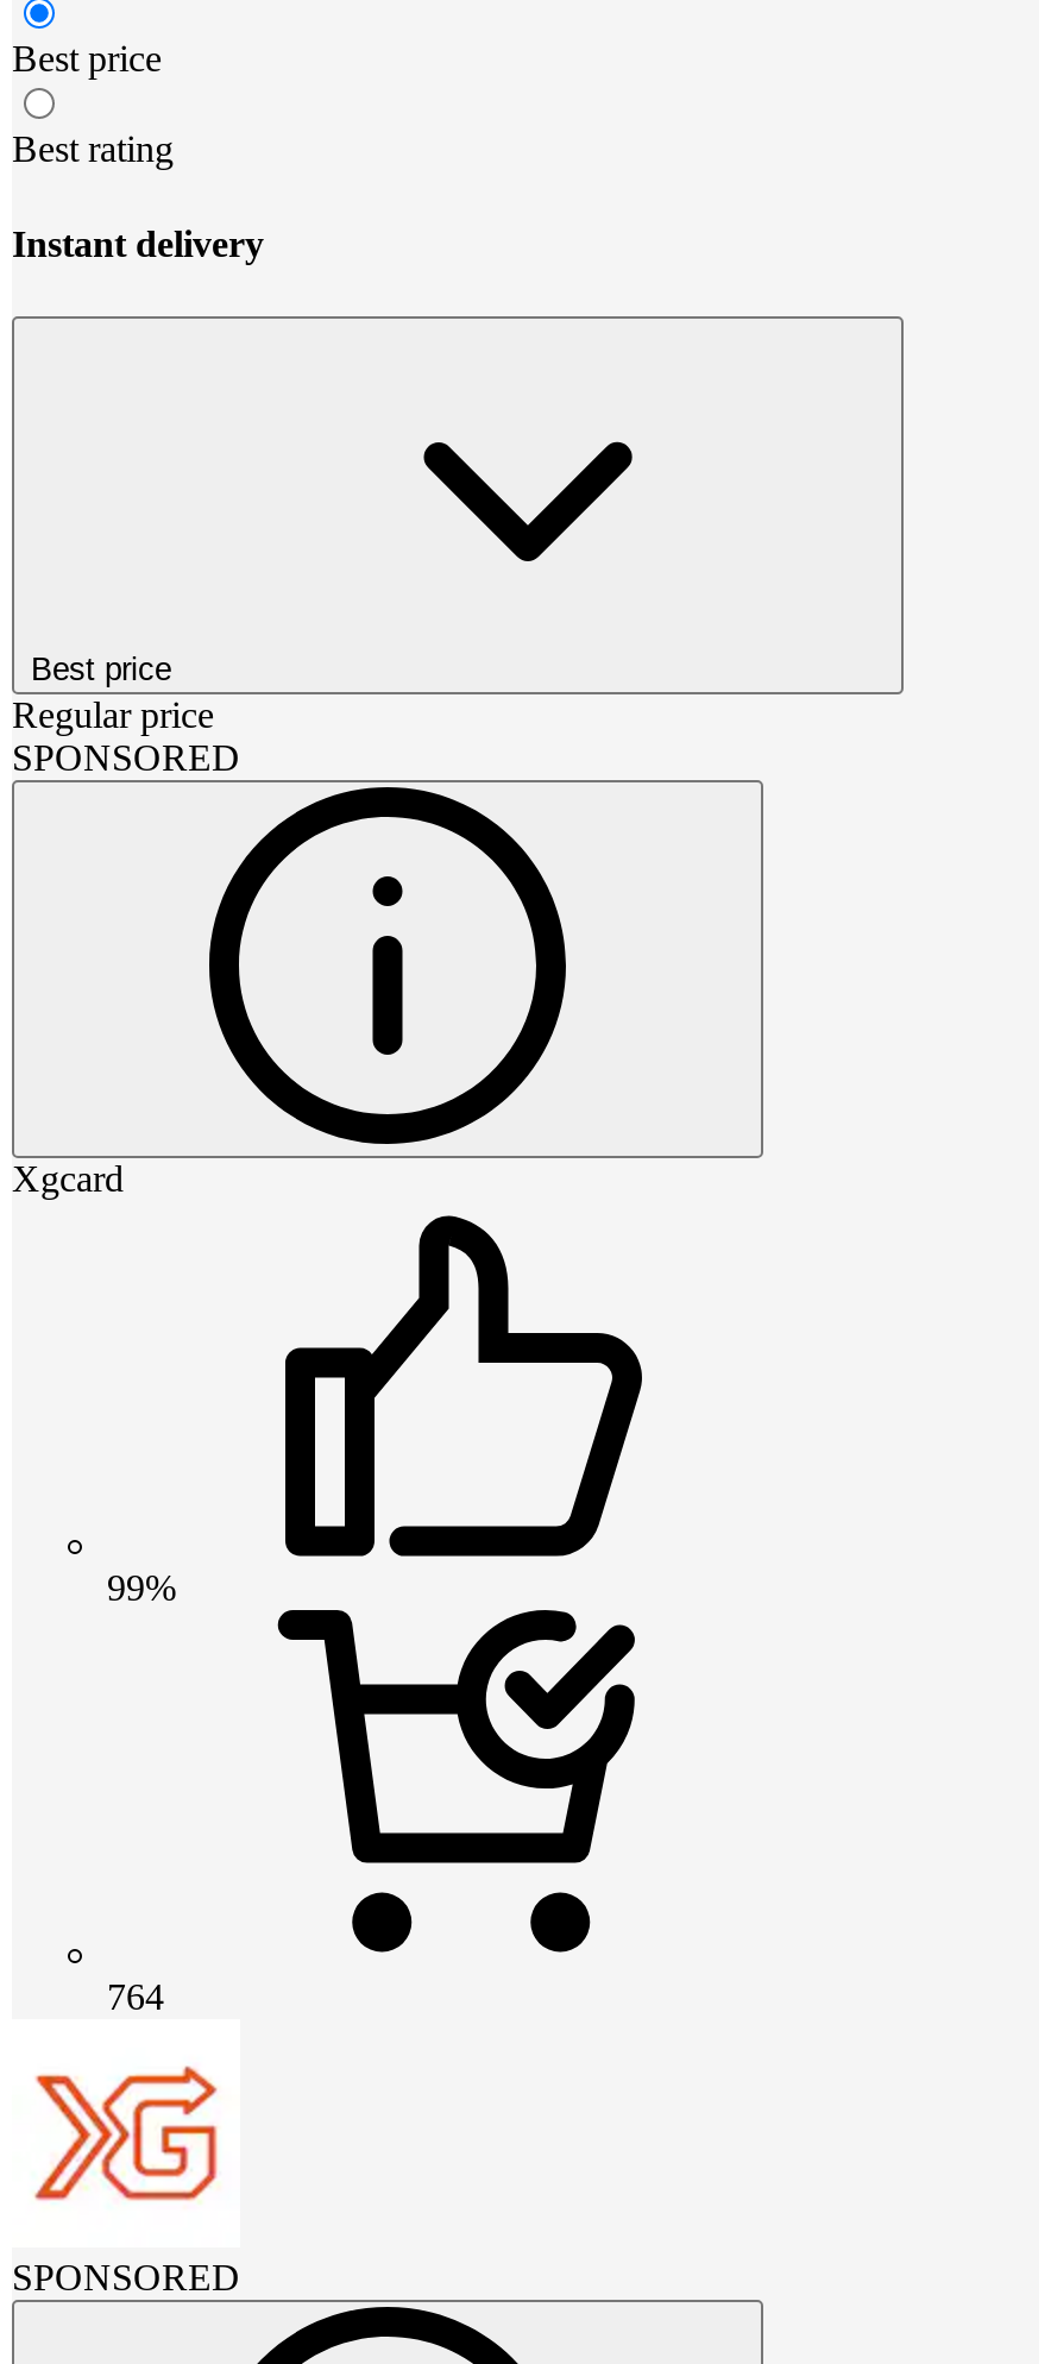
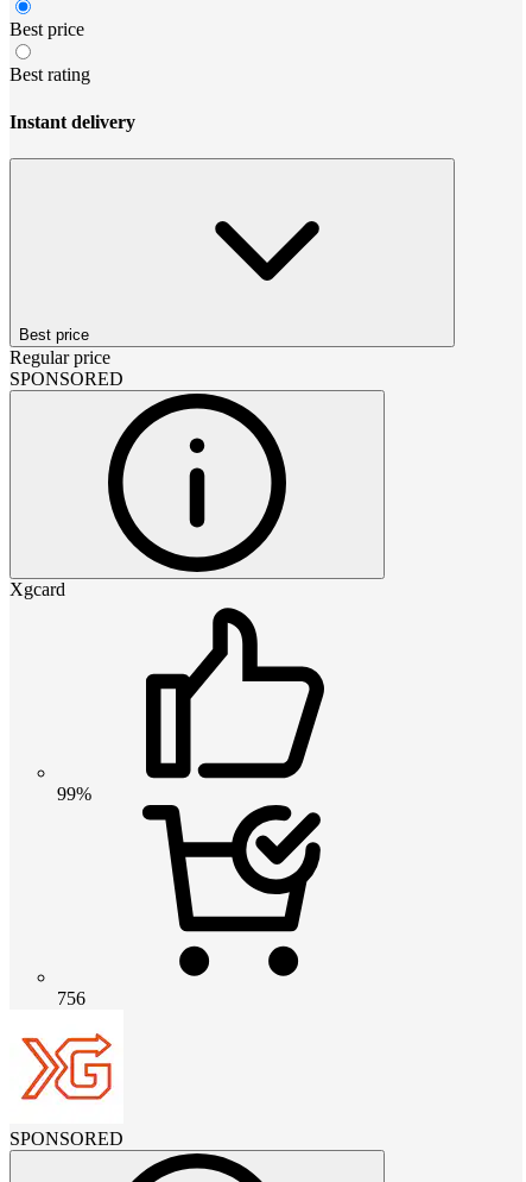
[107,1976,164,2016] 764 -> [57,988,85,1008] 756

